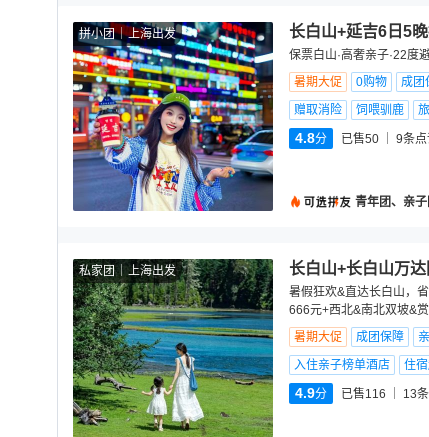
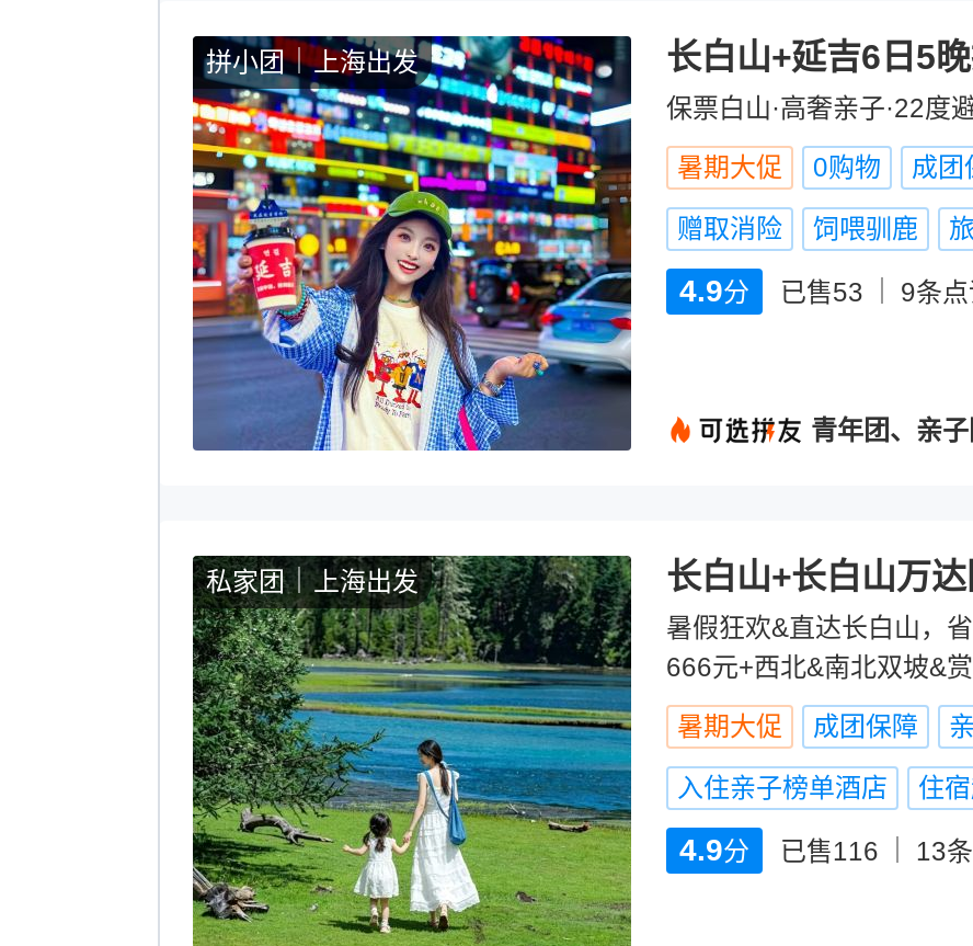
[295,130,327,146] 4.8分 -> [679,273,749,308] 4.9分
[341,132,379,146] 已售50 -> [780,277,863,308] 已售53

